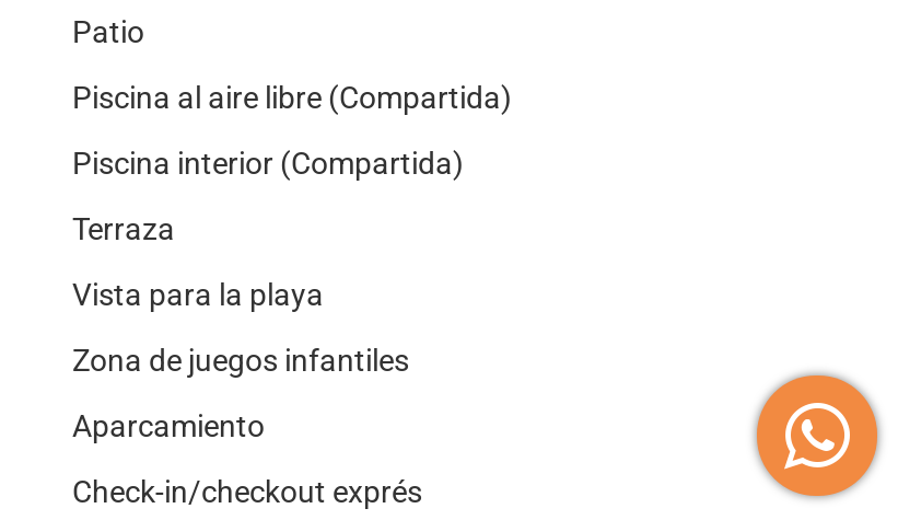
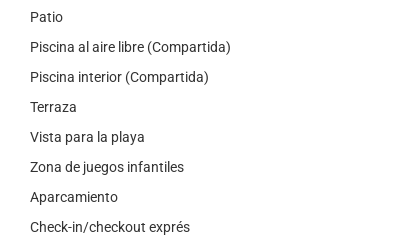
[753,371,882,500] [image] -> none

